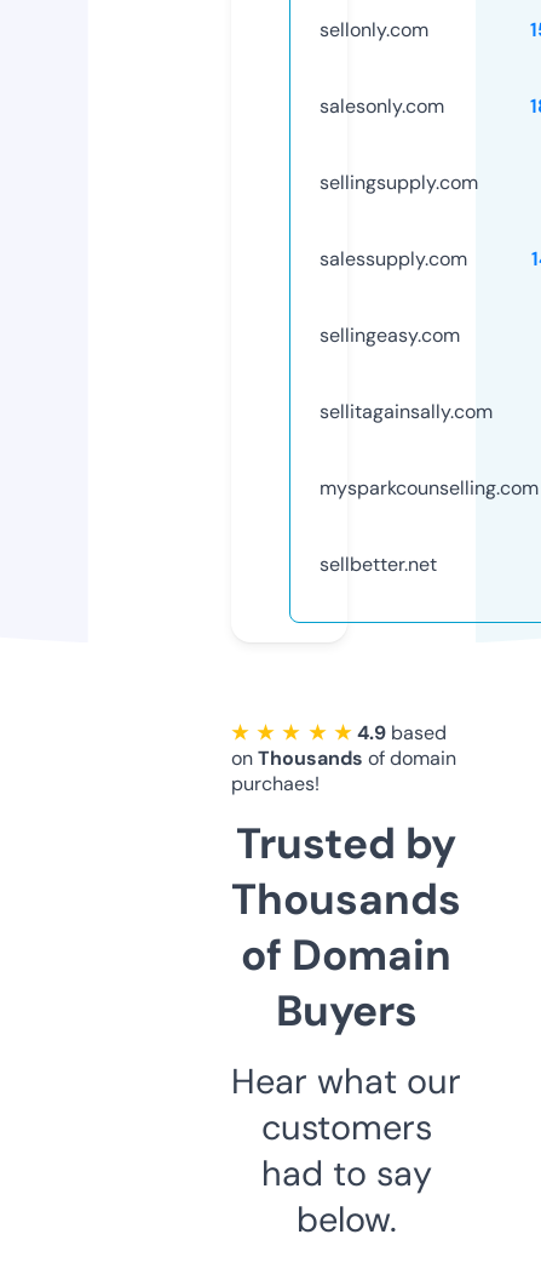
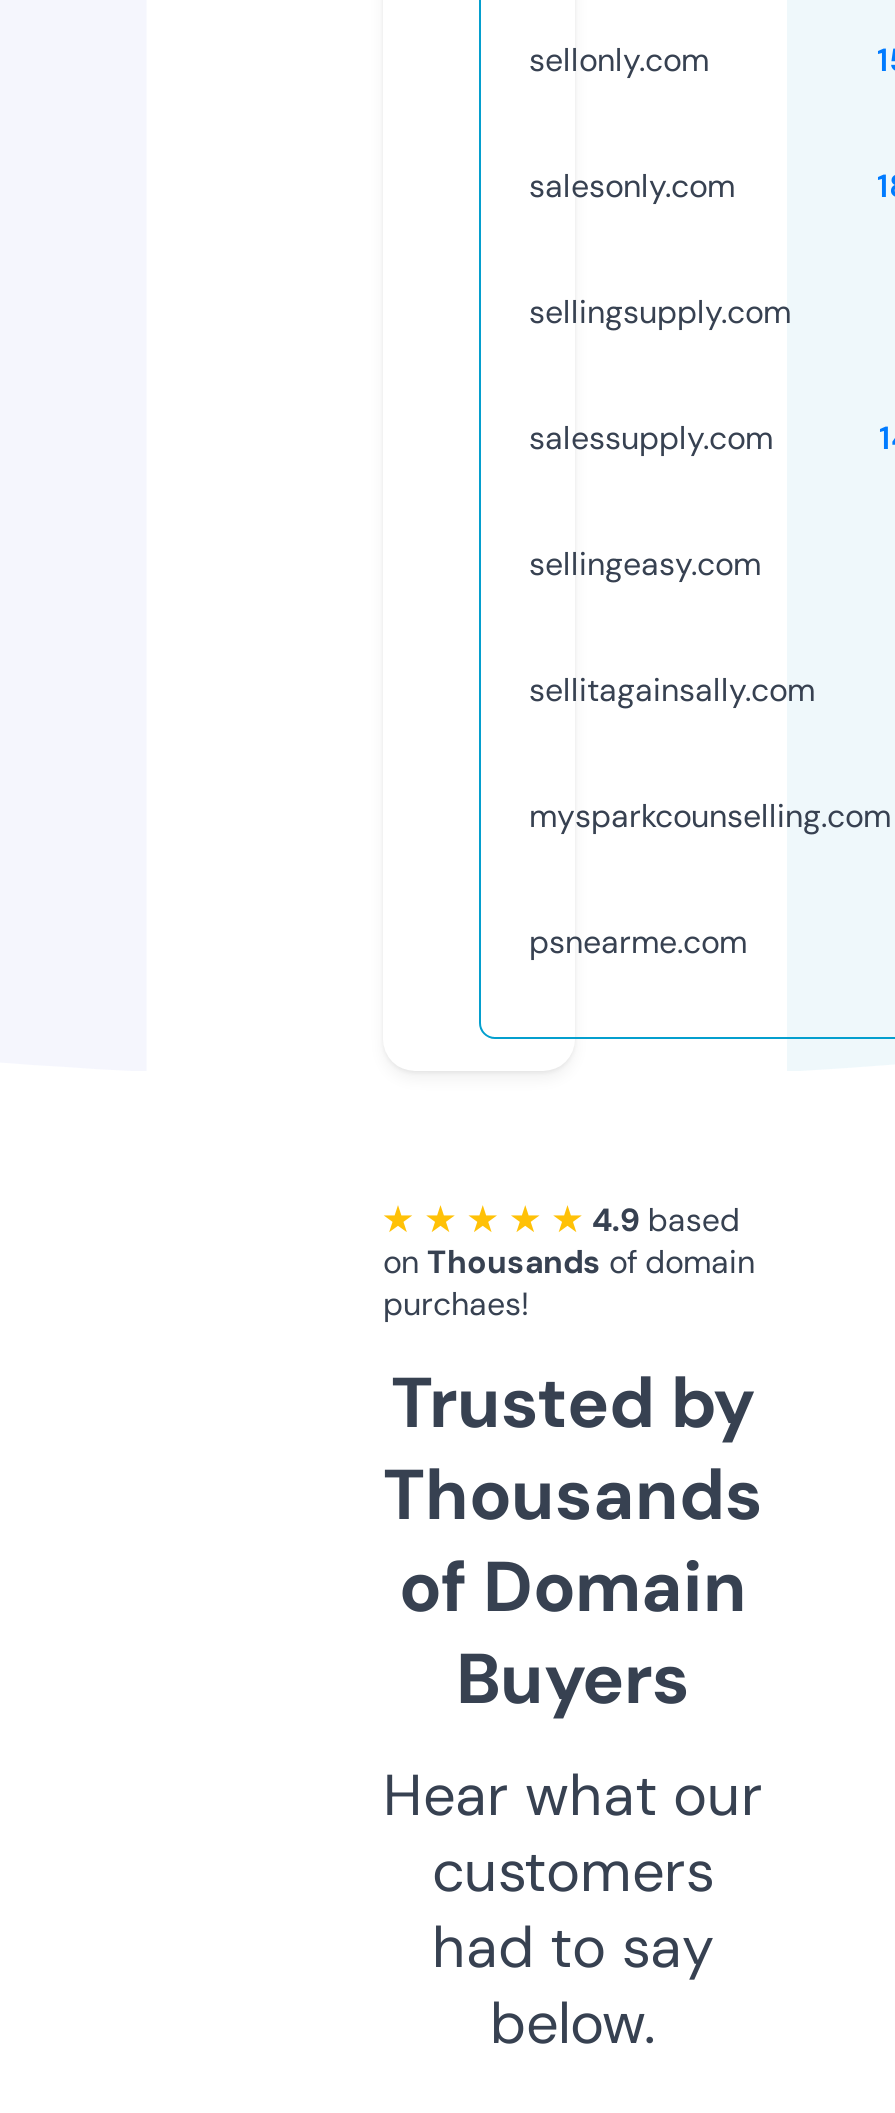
[320,551,437,577] sellbetter.net -> [529,921,747,963] psnearme.com

